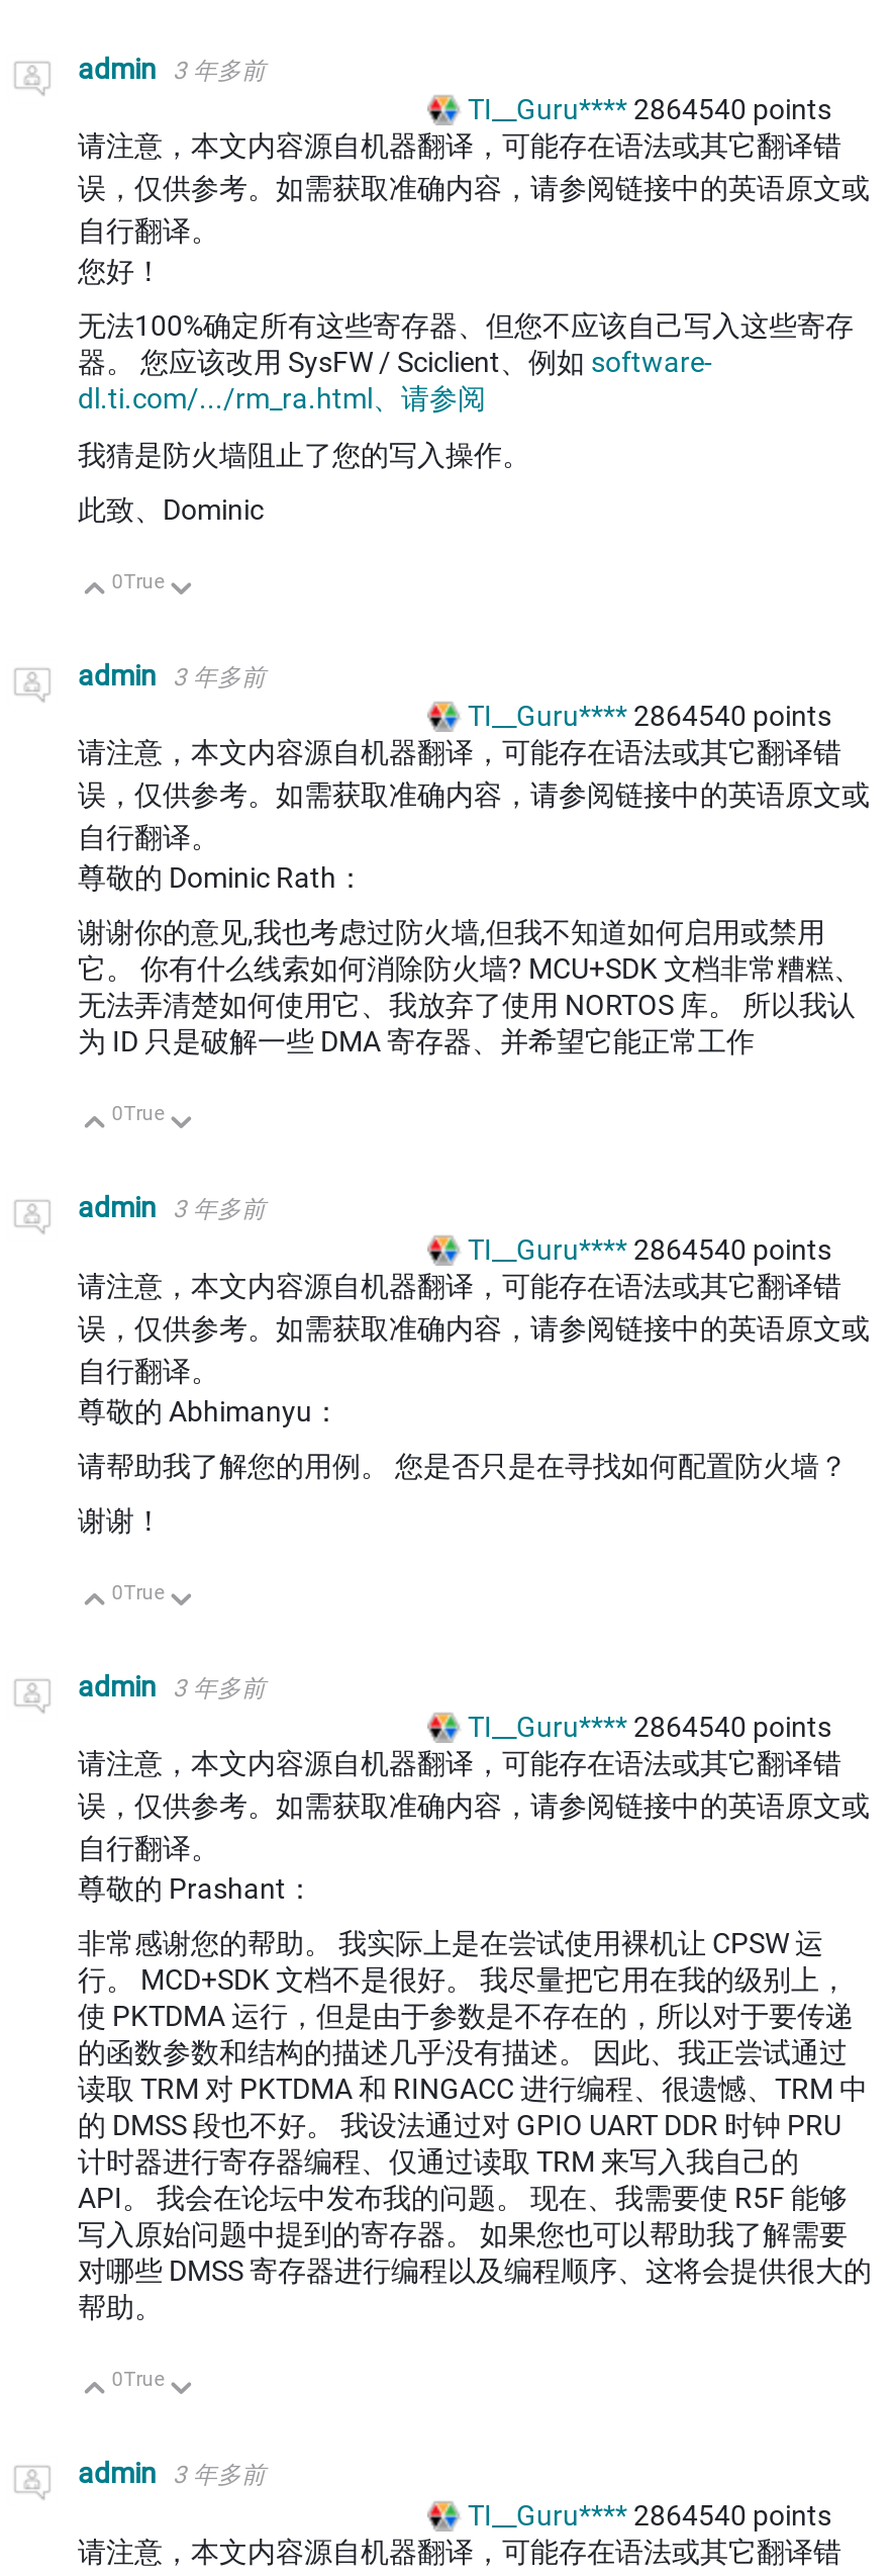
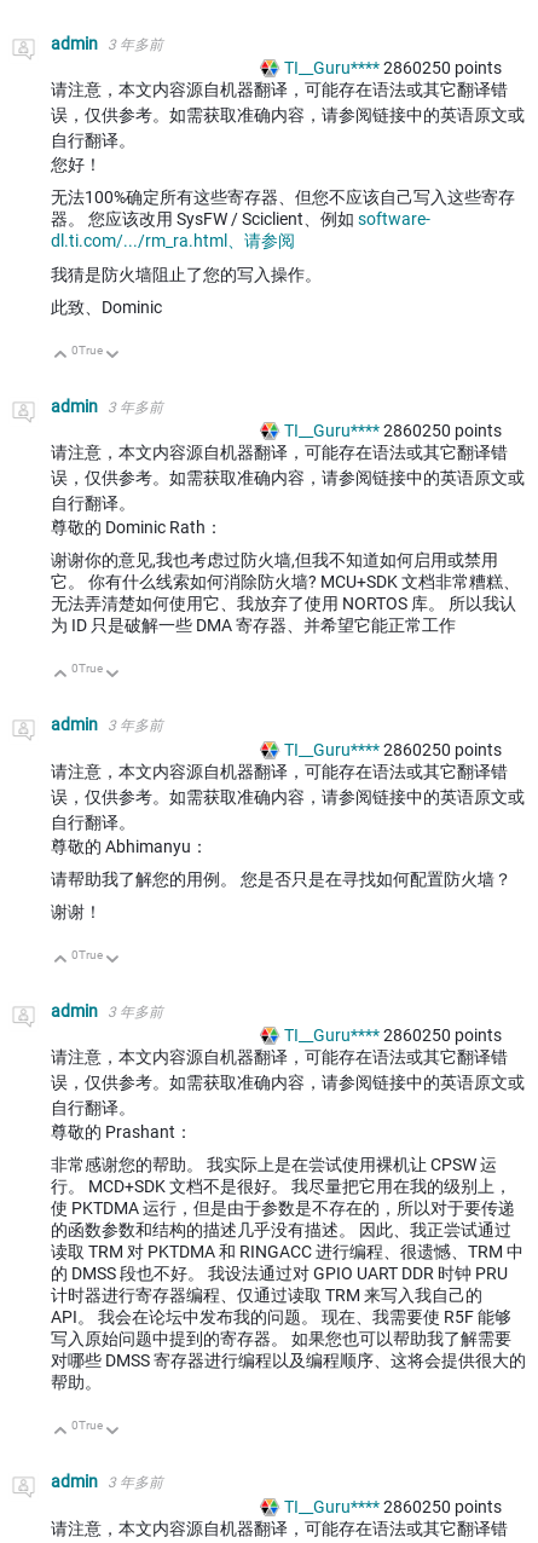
[468,94,831,126] TI__Guru**** 2864540 points -> [284,58,502,78] TI__Guru**** 2860250 points
[468,700,831,732] TI__Guru**** 2864540 points -> [284,421,502,440] TI__Guru**** 2860250 points
[468,1232,831,1265] TI__Guru**** 2864540 points -> [284,739,502,759] TI__Guru**** 2860250 points
[468,1711,831,1743] TI__Guru**** 2864540 points -> [284,1026,502,1045] TI__Guru**** 2860250 points
[468,2499,831,2531] TI__Guru**** 2864540 points -> [284,1497,502,1516] TI__Guru**** 2860250 points

